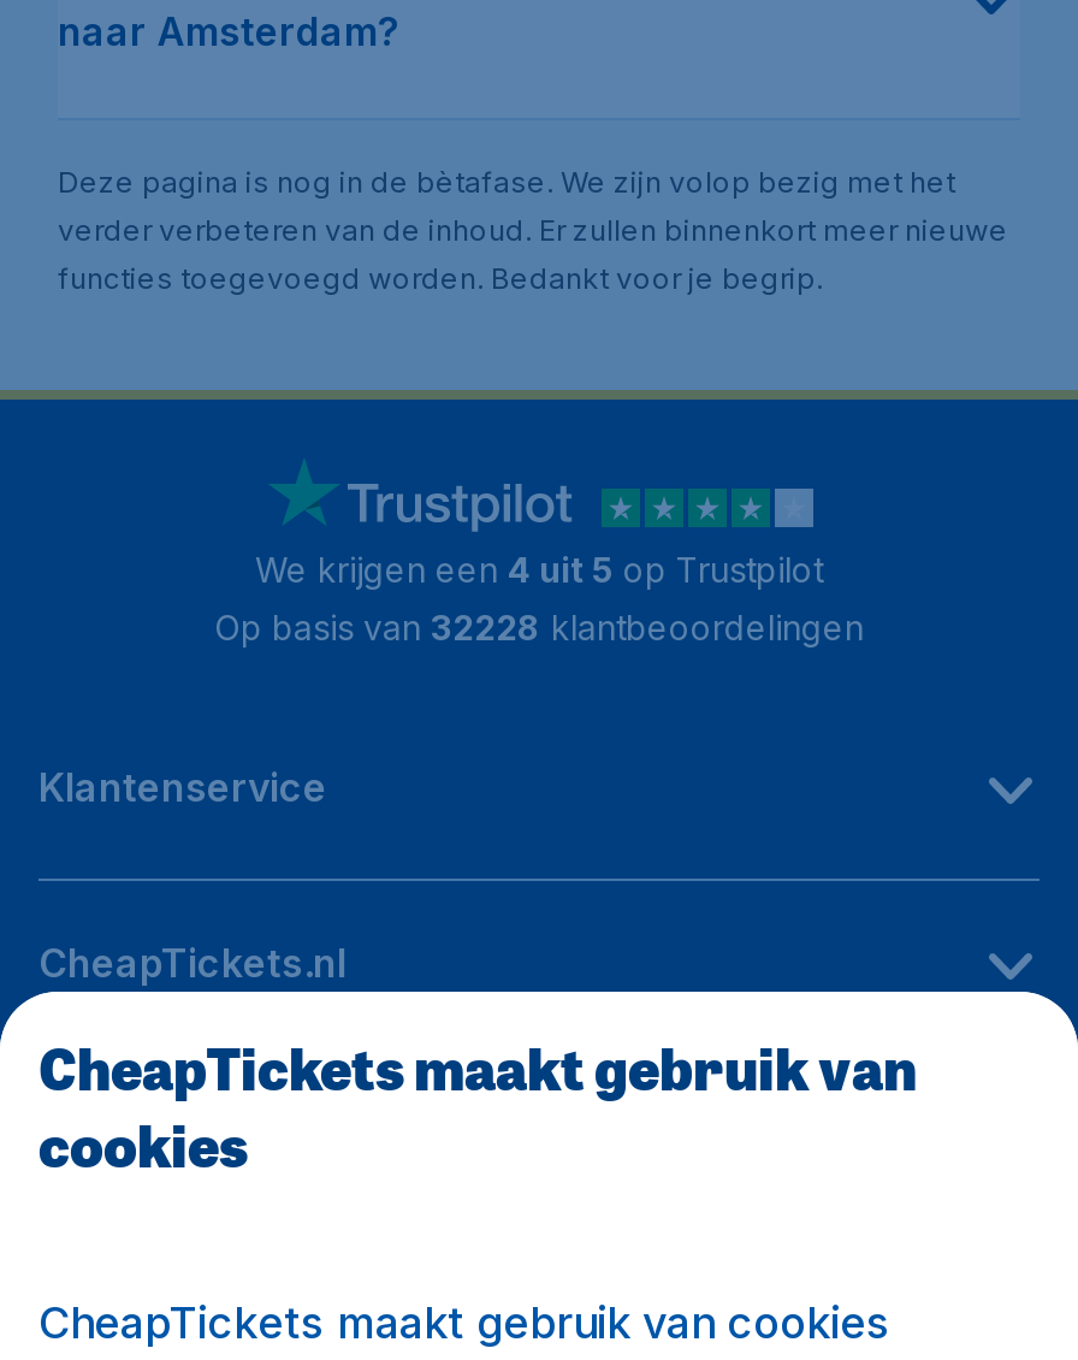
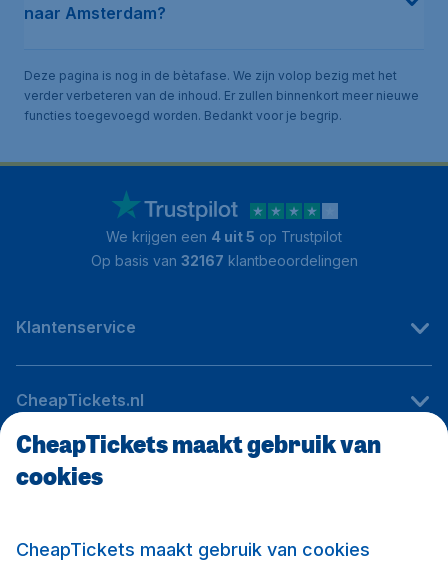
[214,606,864,647] Op basis van 32228 klantbeoordelingen -> [90,252,357,269] Op basis van 32167 klantbeoordelingen

